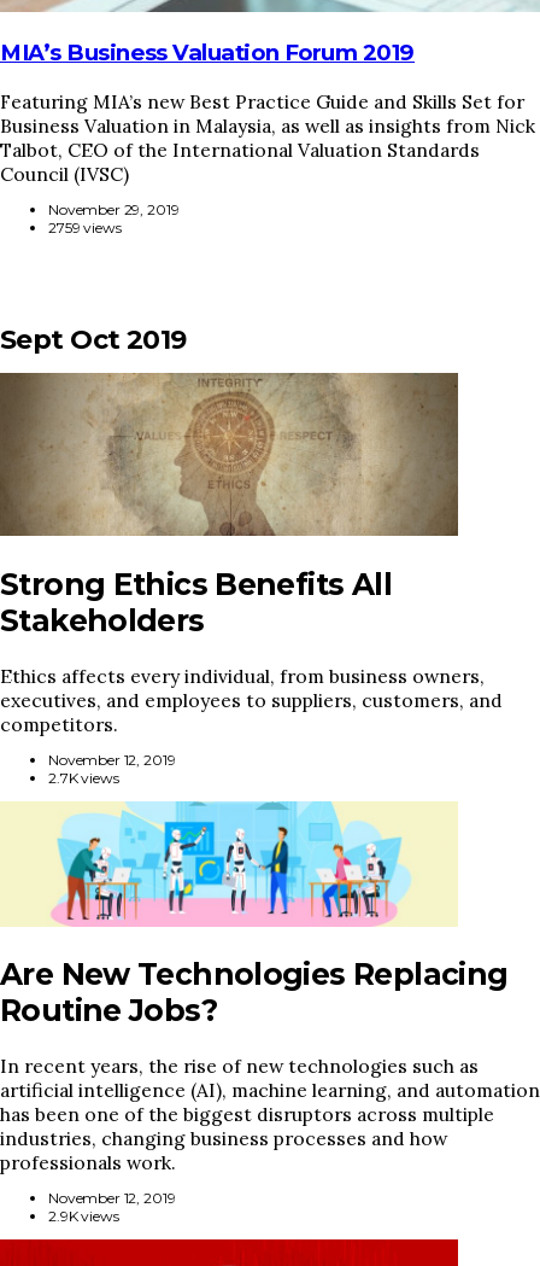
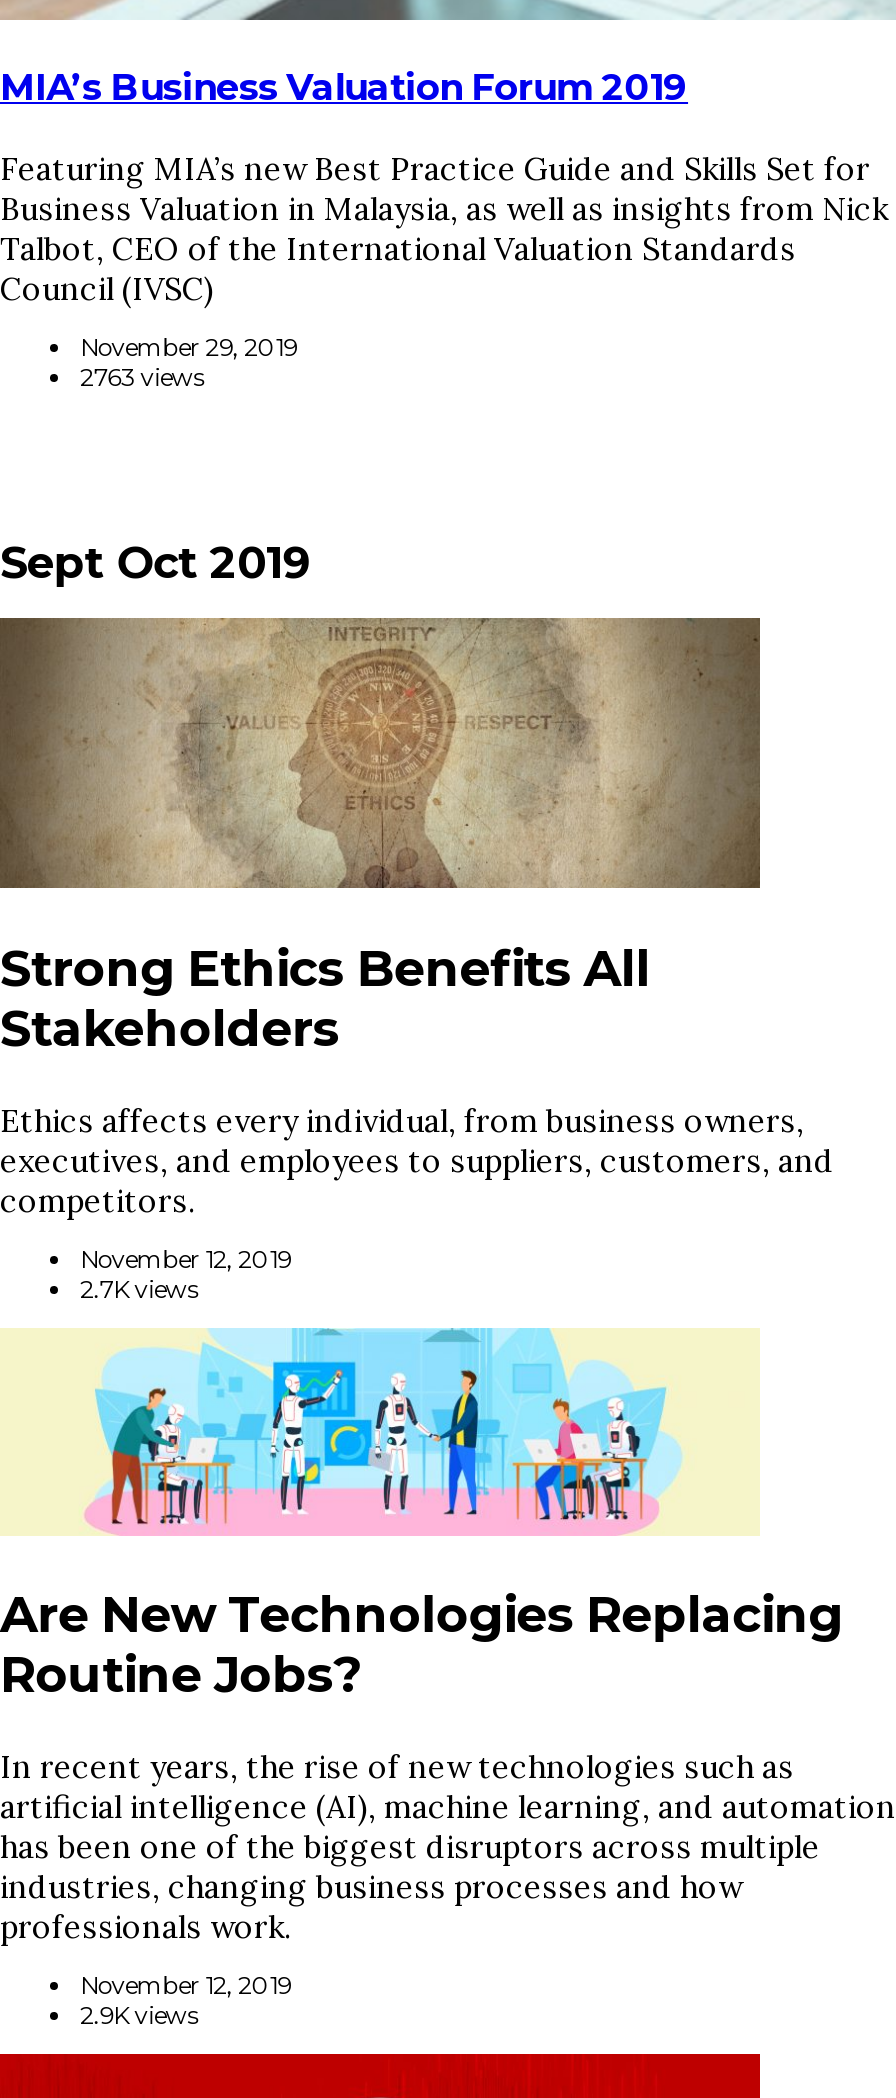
[48,218,121,236] 2759 views -> [80,361,203,391] 2763 views

